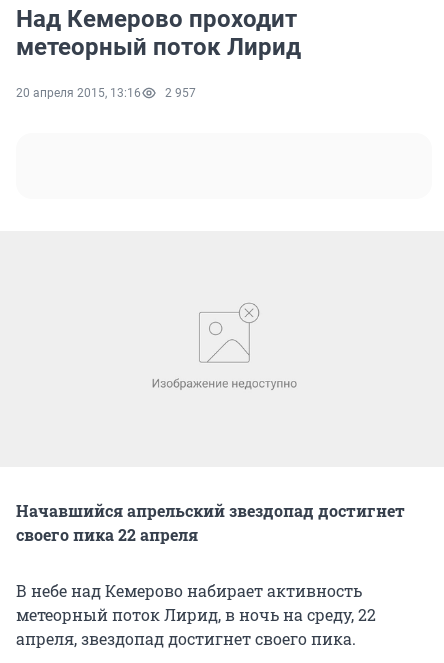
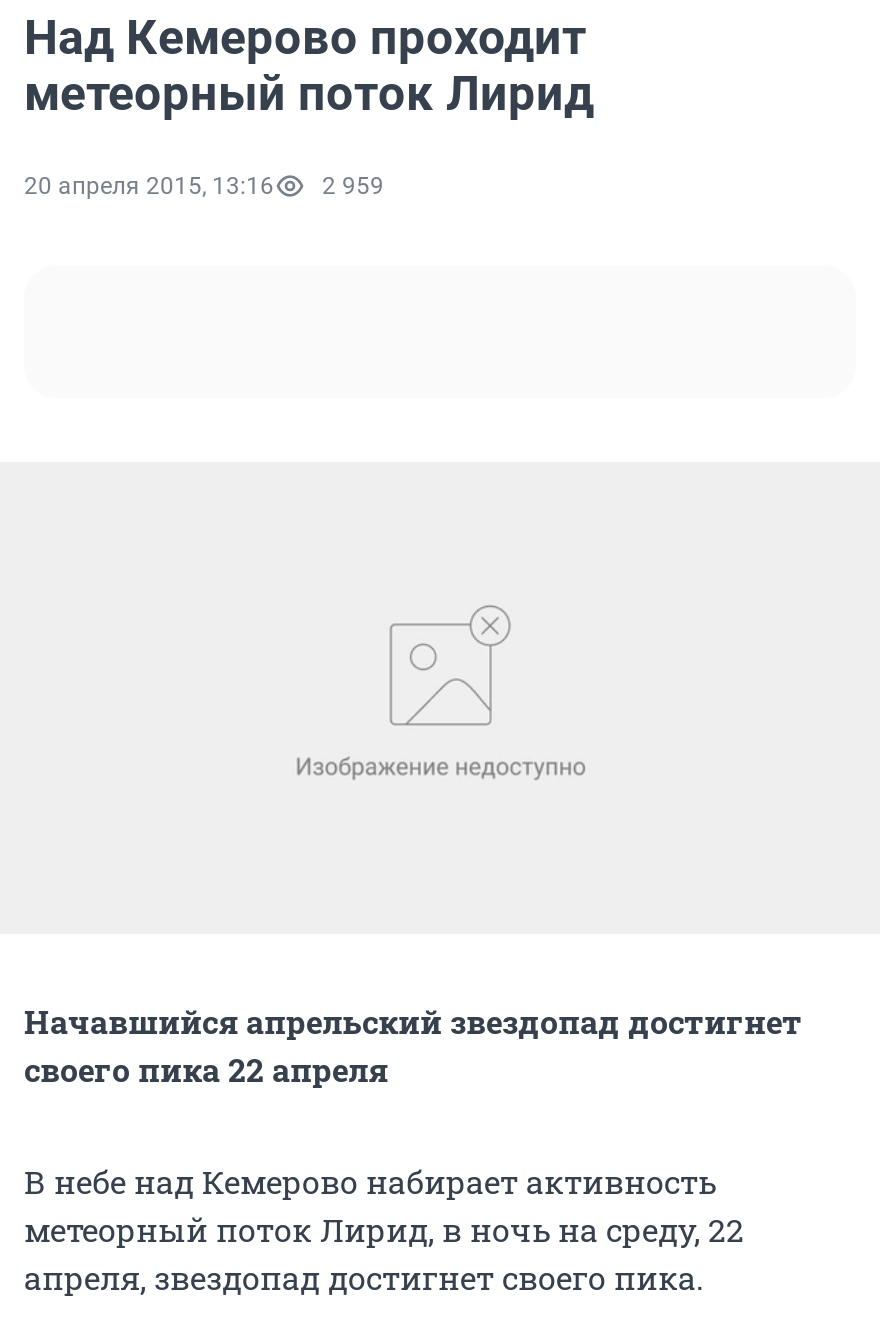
[16,86,196,100] 20 апреля 2015, 13:16 2 957 -> [24,172,384,200] 20 апреля 2015, 13:16 2 959

